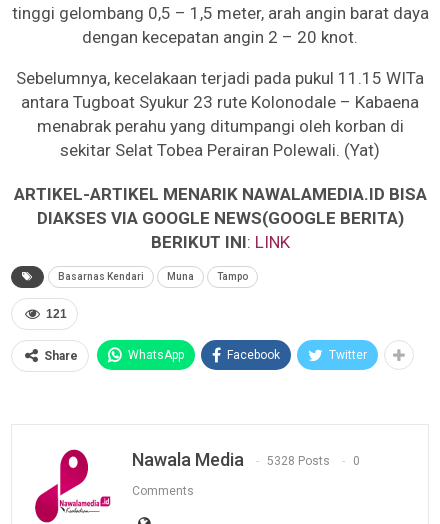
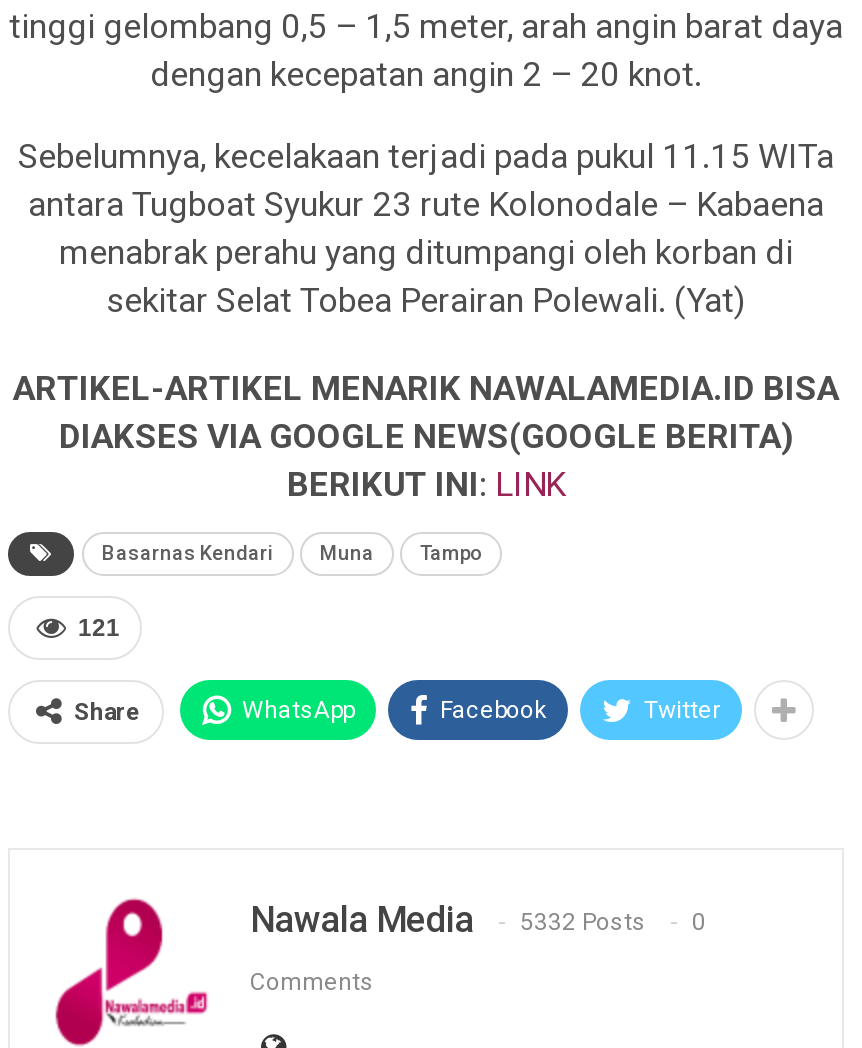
[132,449,360,470] Nawala Media 5328 Posts 0 -> [250,897,706,939] Nawala Media 5332 Posts 0

